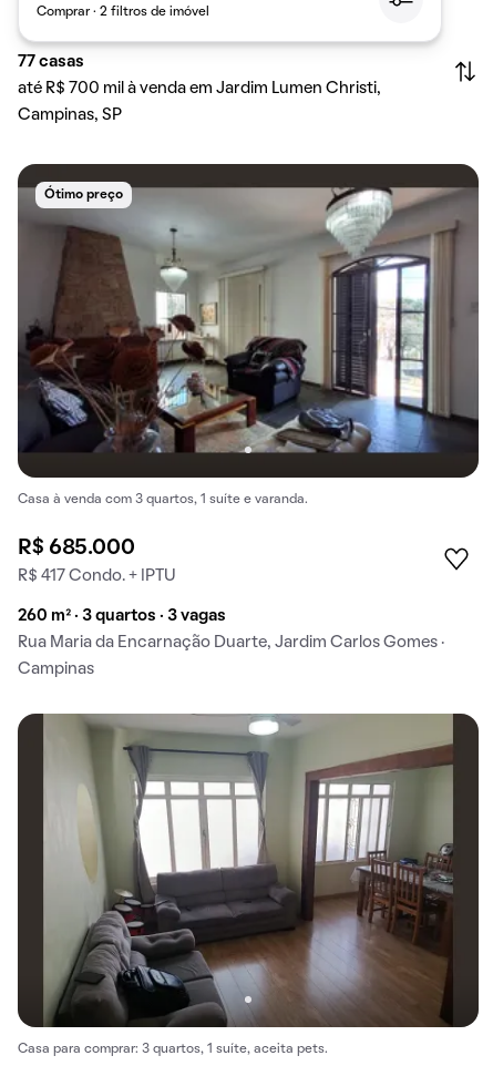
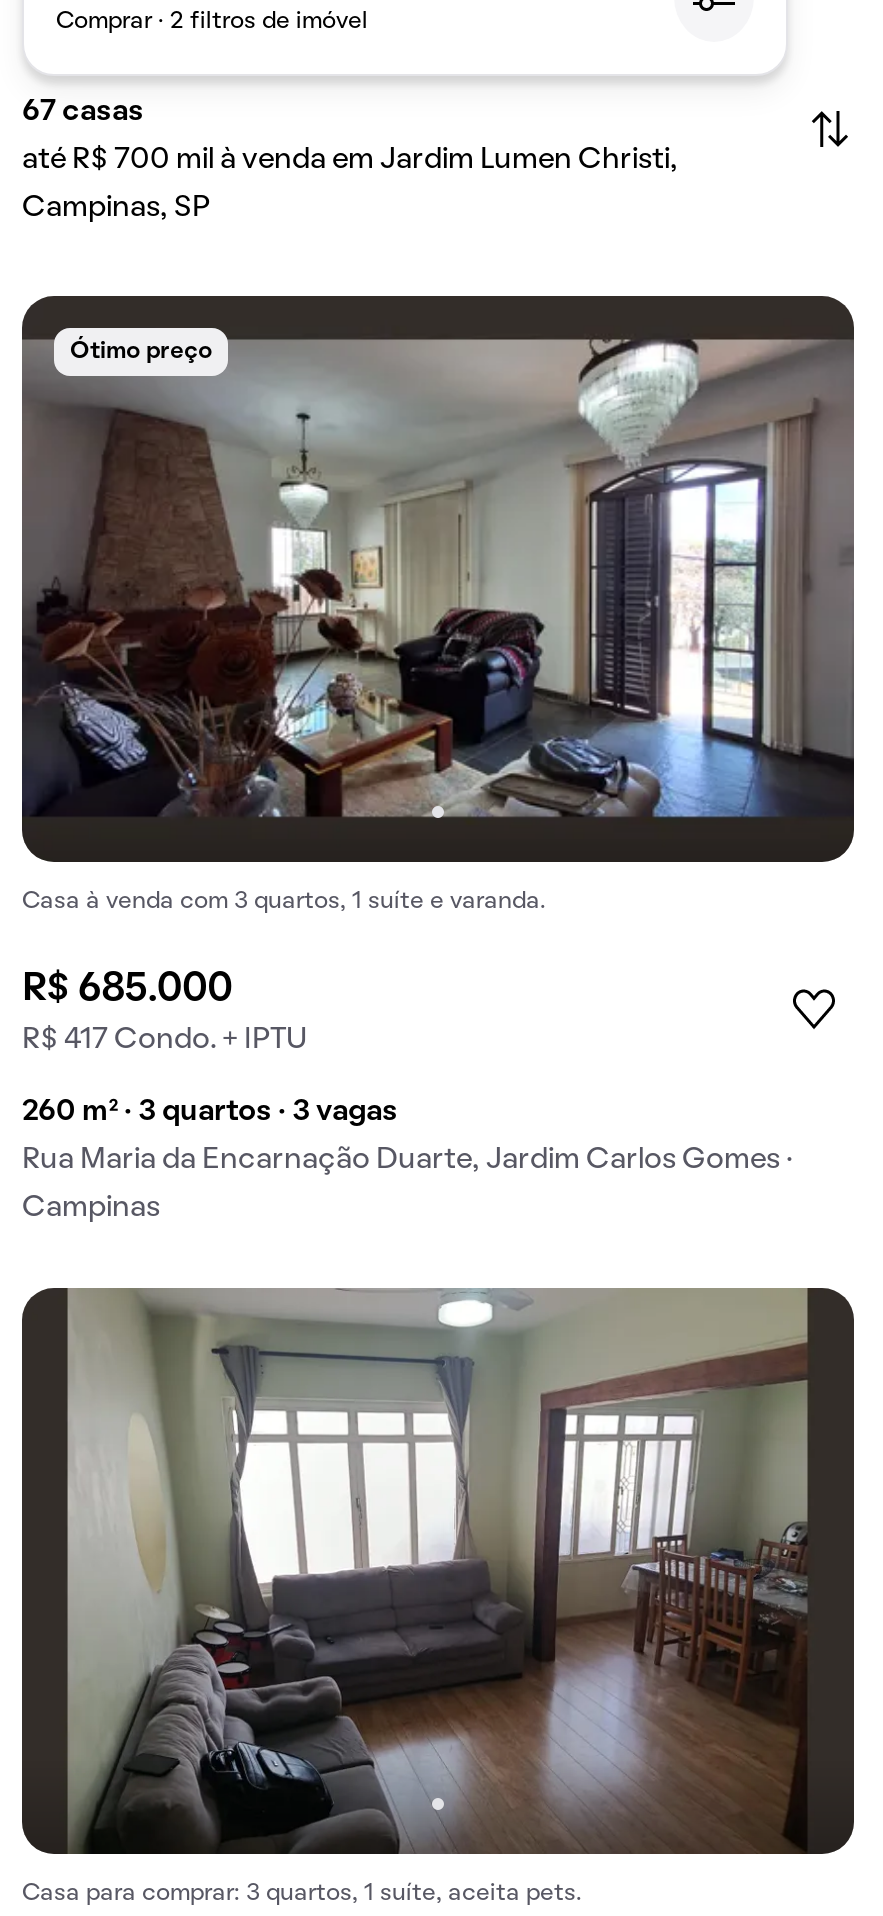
[18,54,84,70] 77 casas -> [22,98,144,126] 67 casas

